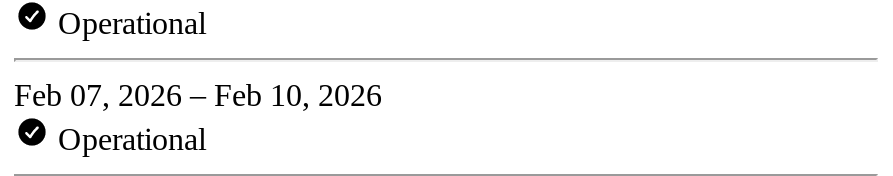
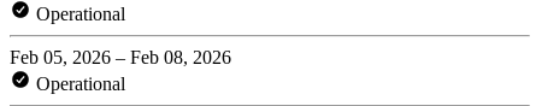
[14,78,382,112] Feb 07, 2026 – Feb 10, 2026 -> [10,47,231,67] Feb 05, 2026 – Feb 08, 2026

